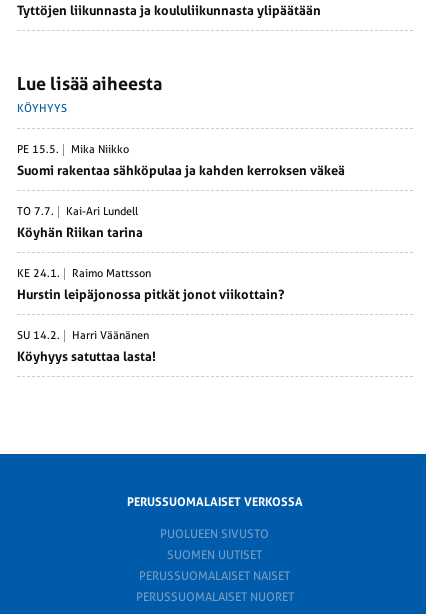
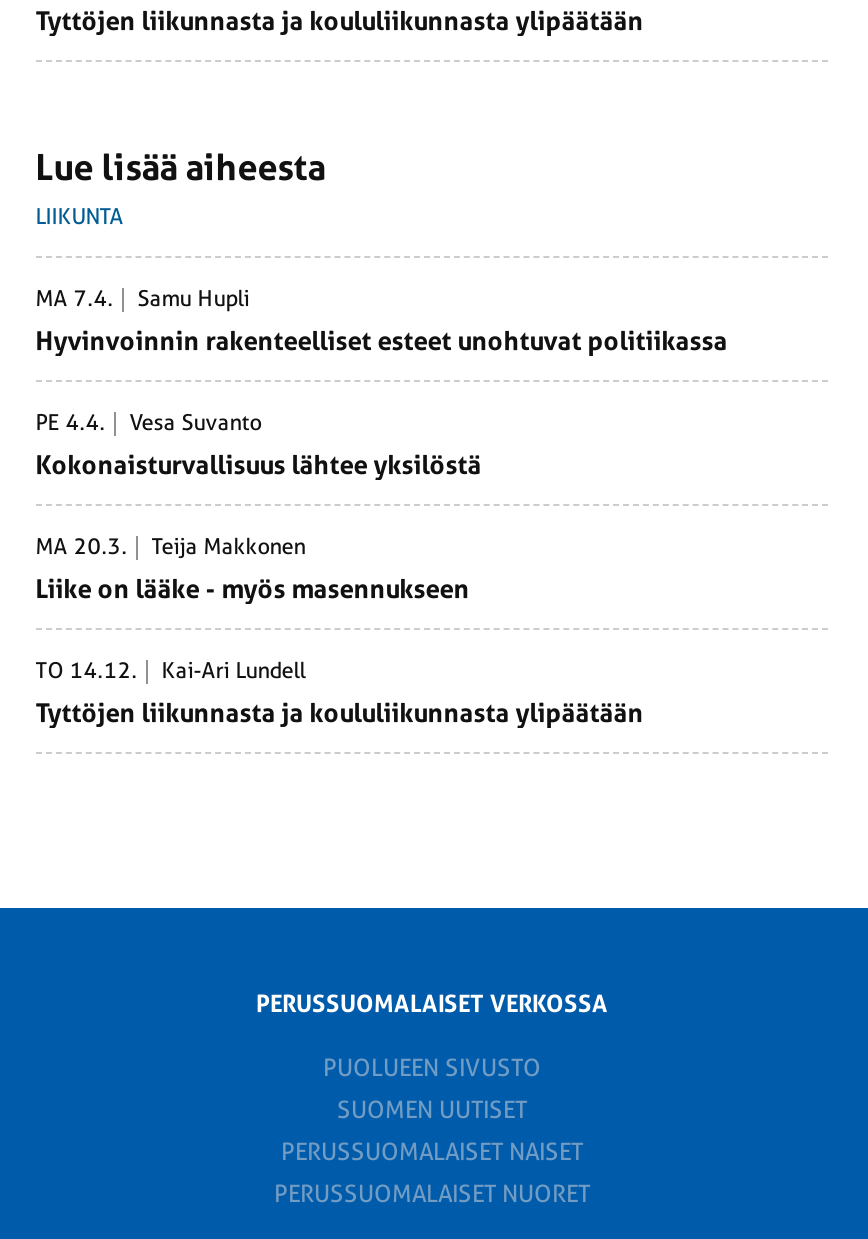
[17,102,345,218] KÖYHYYS | PE 15.5. | Mika Niikko | Suomi rakentaa sähköpulaa ja kahden kerroksen väkeä | TO 7.7. -> [36,205,728,685] LIIKUNTA | MA 7.4. | Samu Hupli | Hyvinvoinnin rakenteelliset esteet unohtuvat politiikassa | PE 4.4. | Vesa Suvanto | Kokonaisturvallisuus lähtee yksilöstä | MA 20.3. | Teija Makkonen | Liike on lääke - myös masennukseen | TO 14.12.
moved [66,205,138,218] -> [162,659,306,685]: Kai-Ari Lundell
[17,225,284,364] Köyhän Riikan tarina | KE 24.1. | Raimo Mattsson | Hurstin leipäjonossa pitkät jonot viikottain? | SU 14.2. | Harri Väänänen | Köyhyys satuttaa lasta! -> [36,699,644,729] Tyttöjen liikunnasta ja koululiikunnasta ylipäätään

